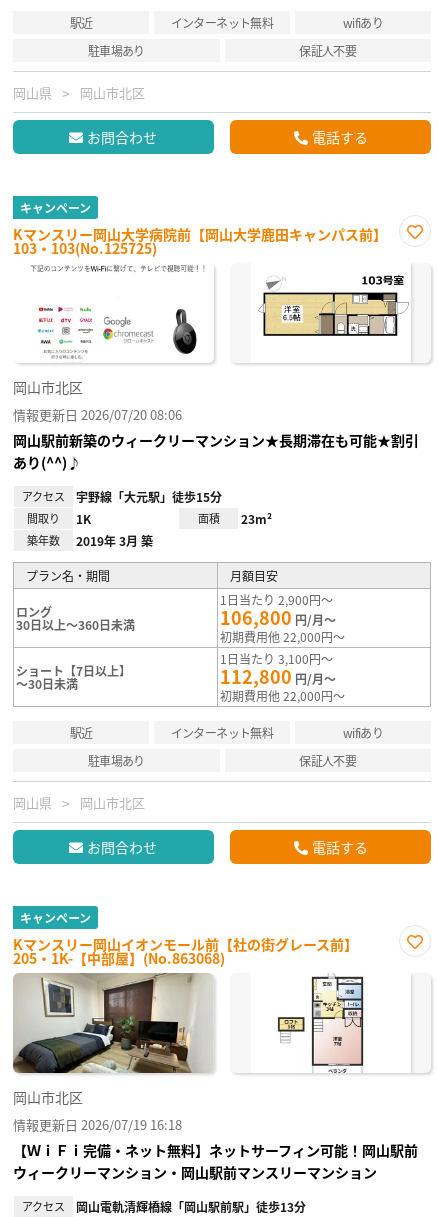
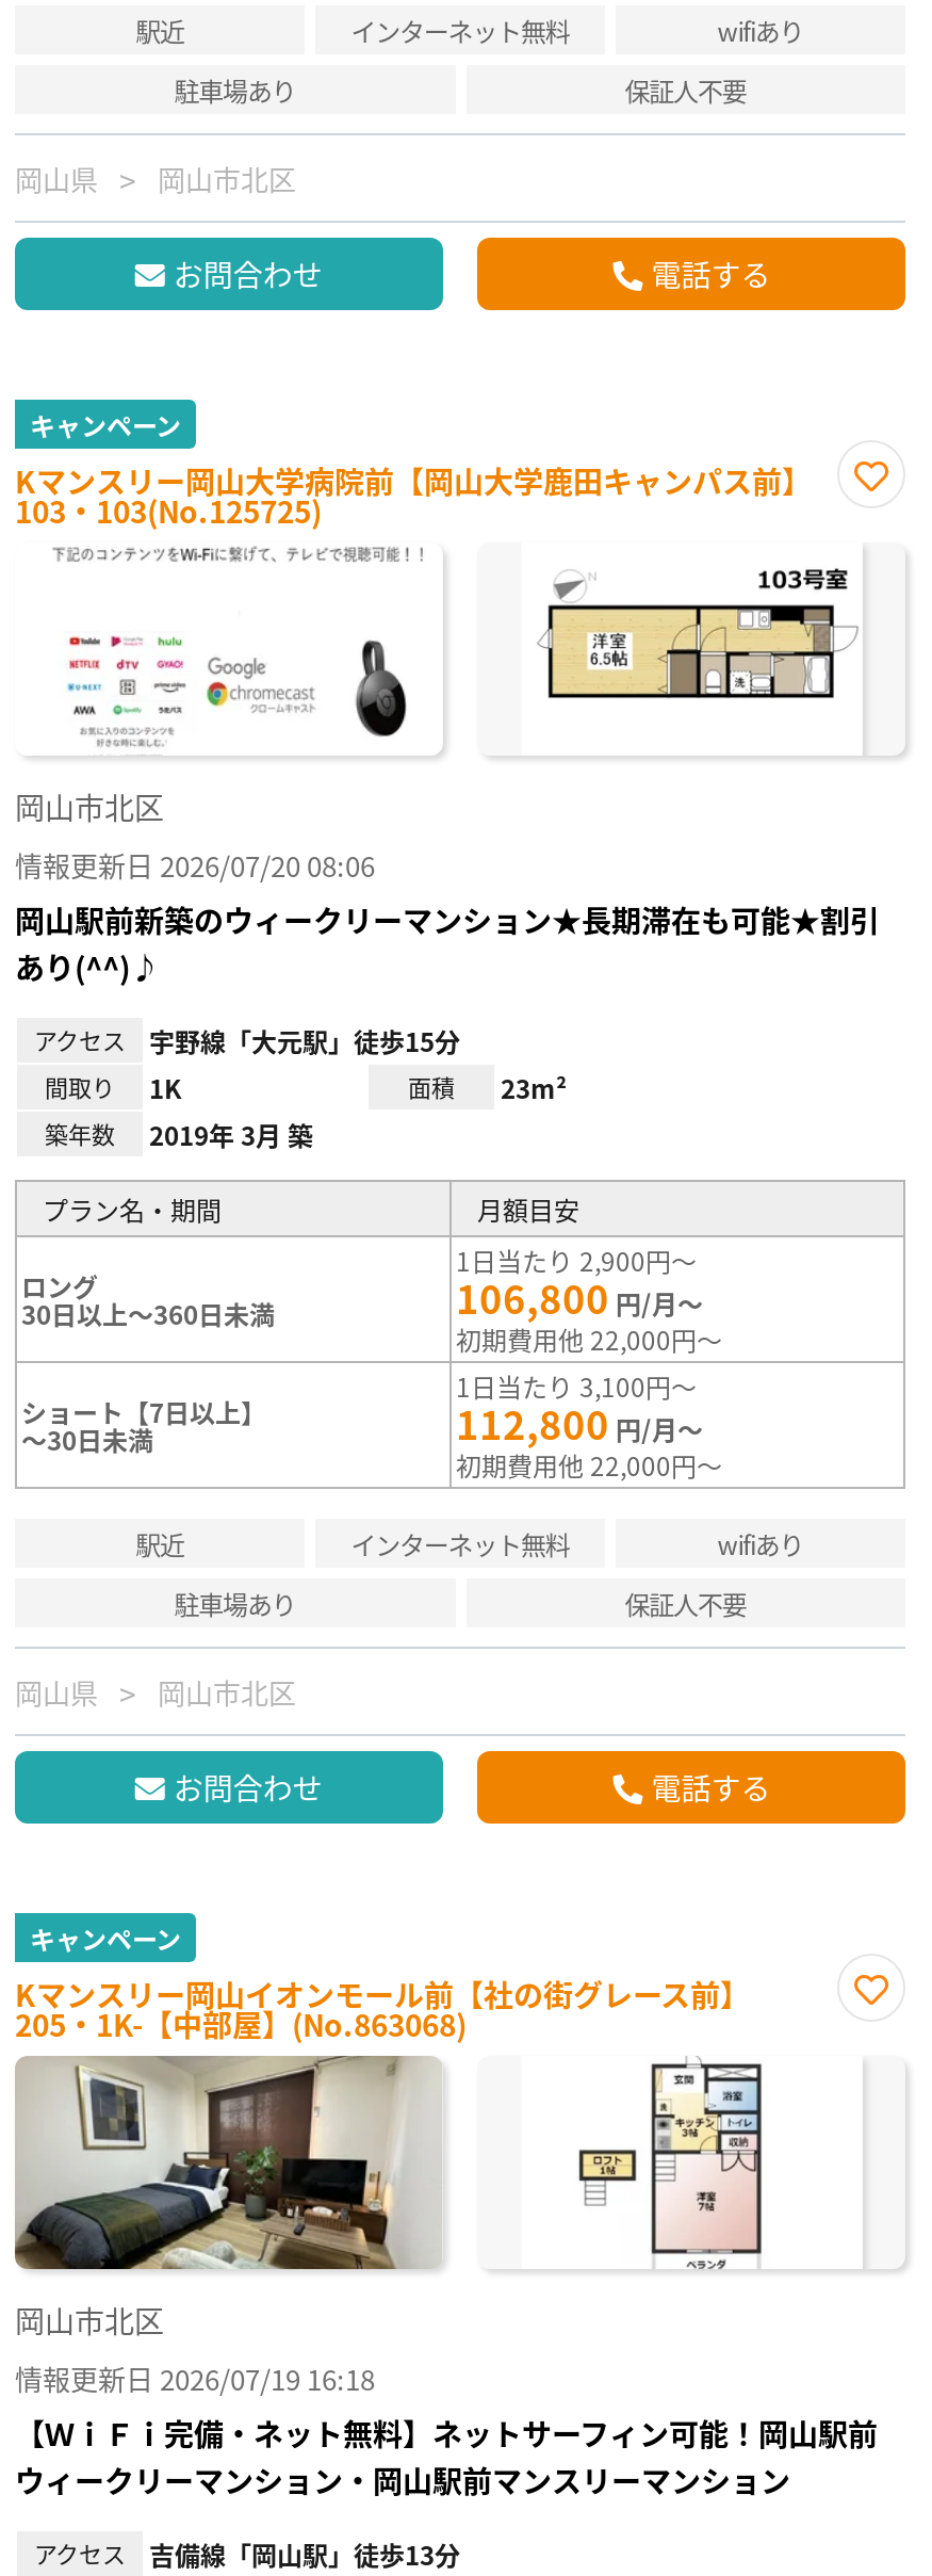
[76,1198,306,1215] 岡山電軌清輝橋線「岡山駅前駅」徒歩13分 -> [149,2535,460,2571] 吉備線「岡山駅」徒歩13分

